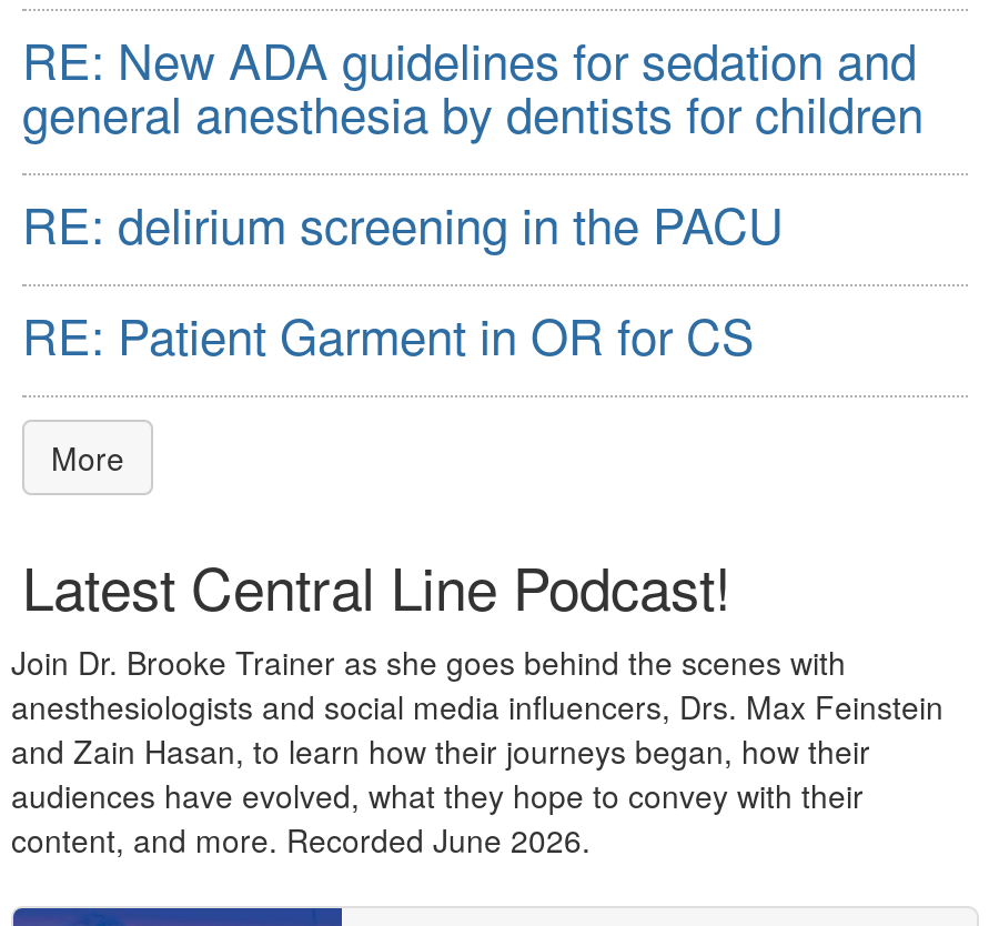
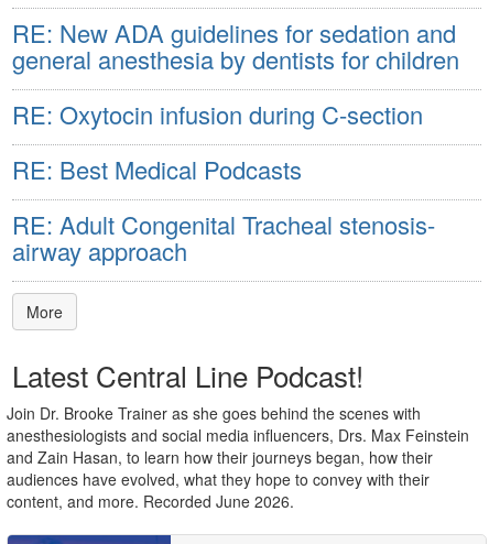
[22,188,784,368] RE: delirium screening in the PACU | RE: Patient Garment in OR for CS -> [12,96,435,267] RE: Oxytocin infusion during C-section | RE: Best Medical Podcasts | RE: Adult Congenital Tracheal stenosis- | airway approach

